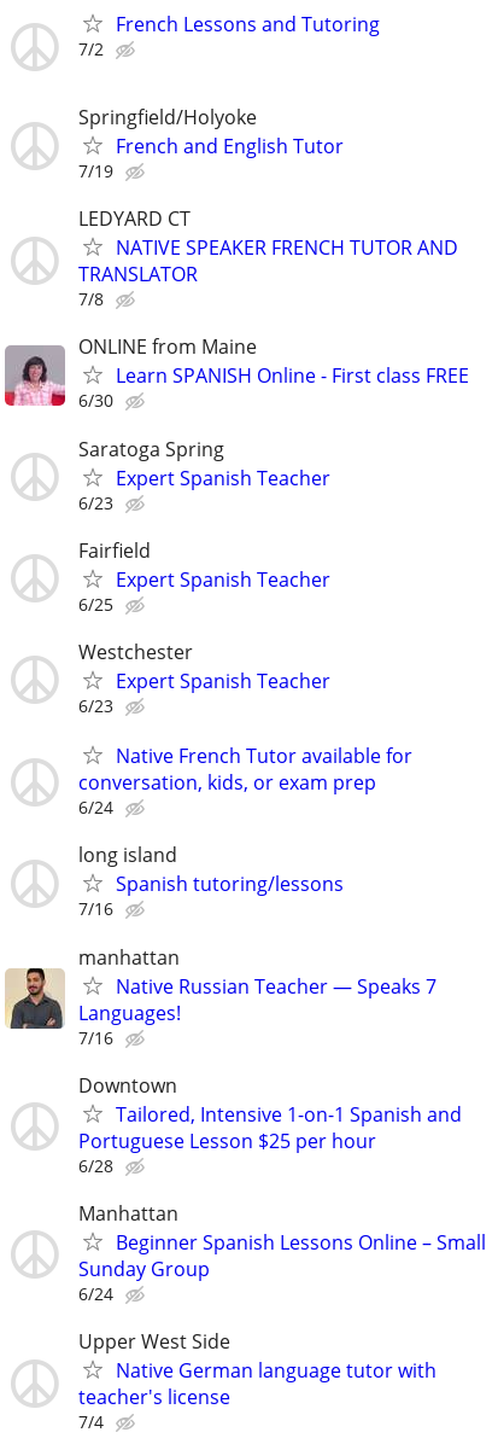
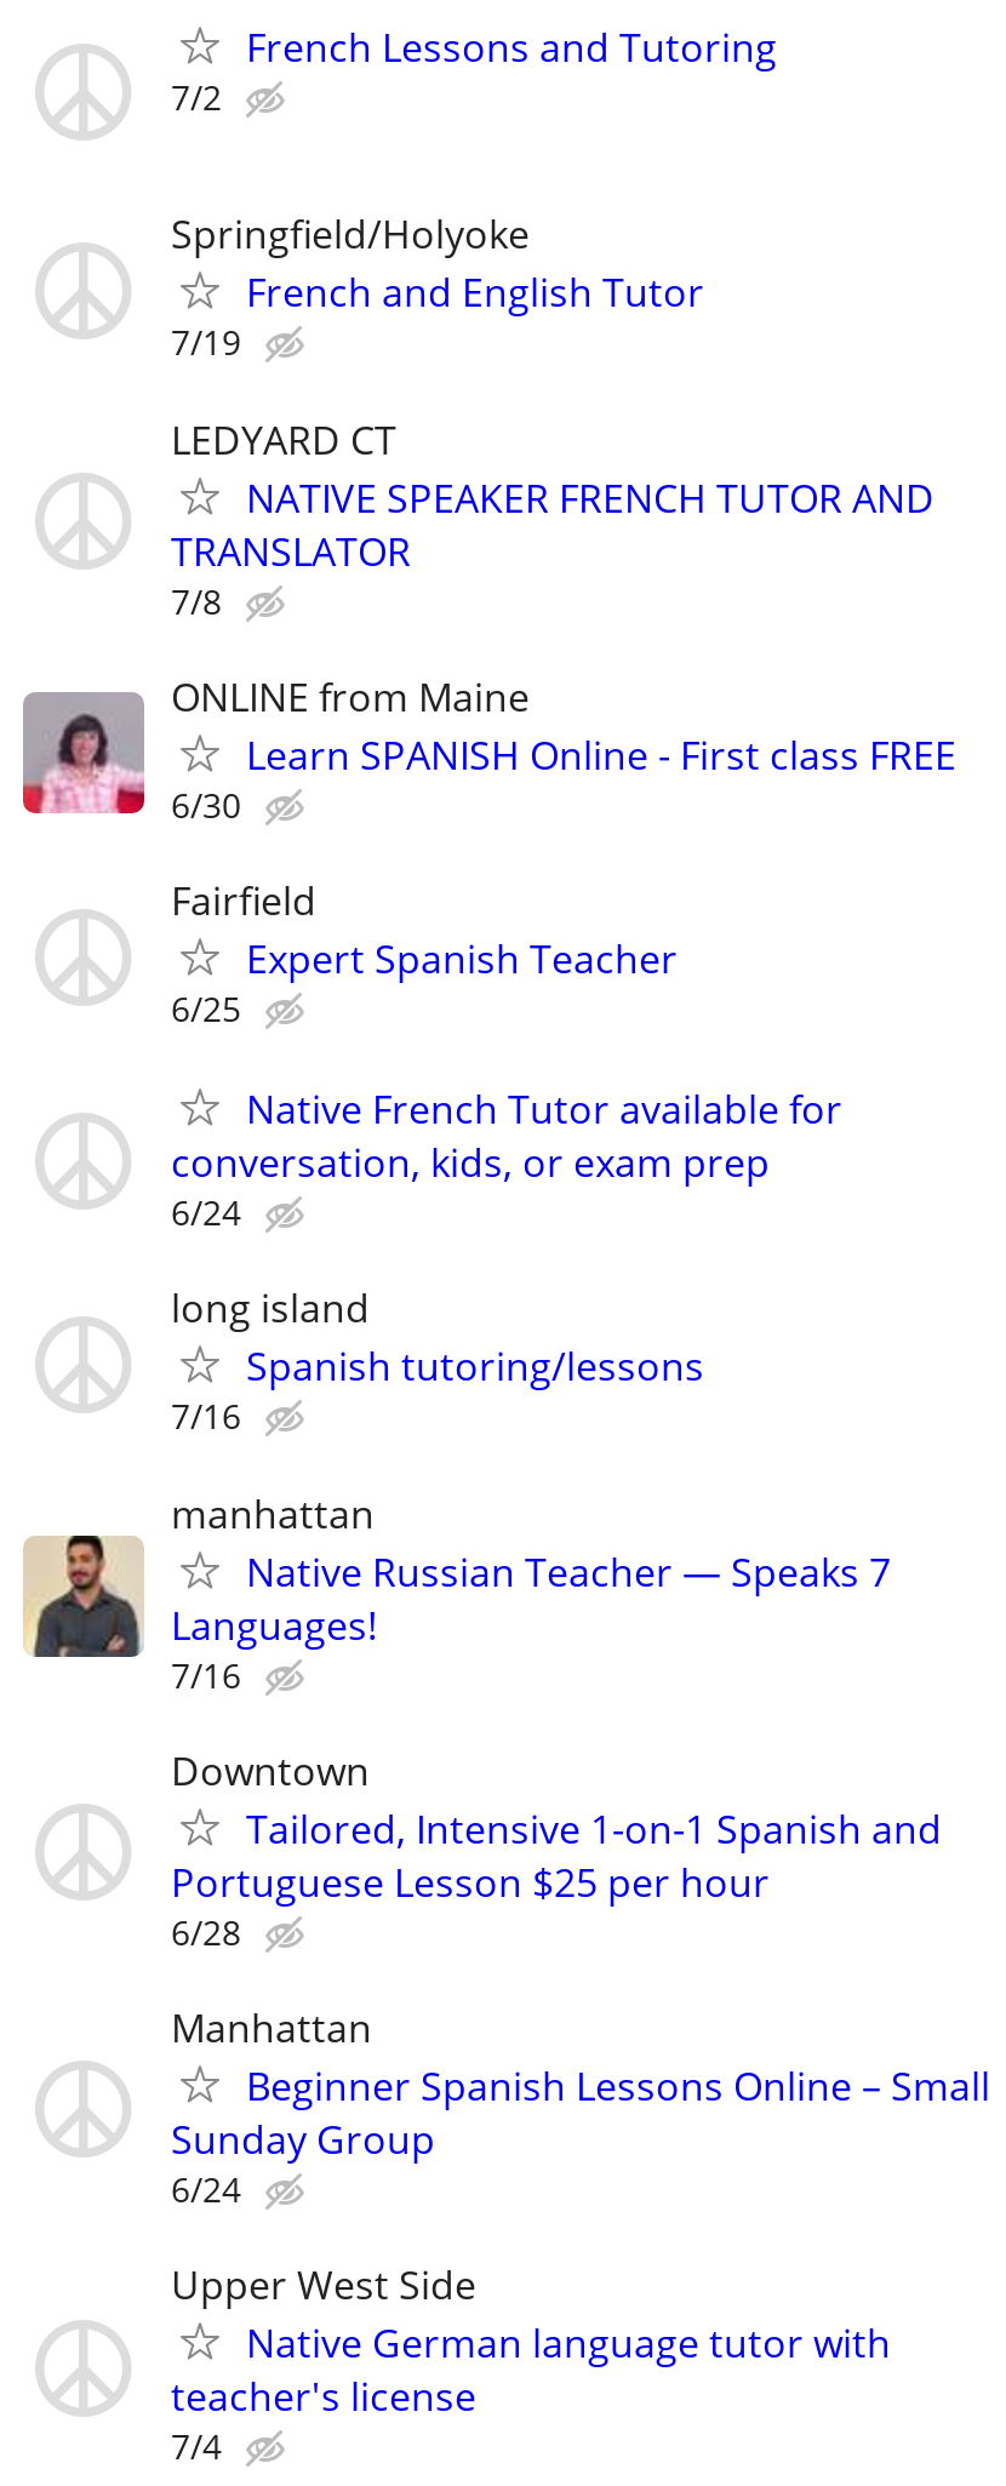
[78,435,330,514] Saratoga Spring | Expert Spanish Teacher | 6/23 -> none
[78,639,330,717] Westchester | Expert Spanish Teacher | 6/23 -> none

